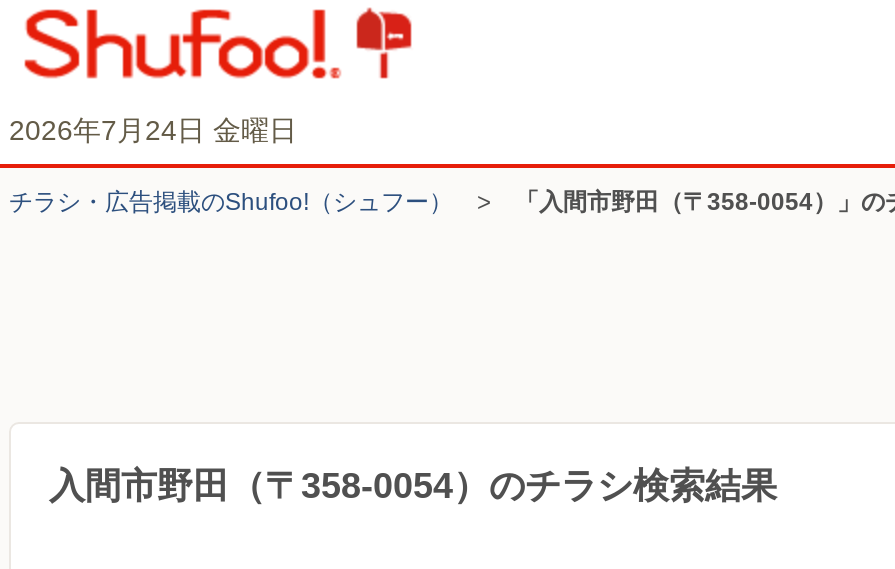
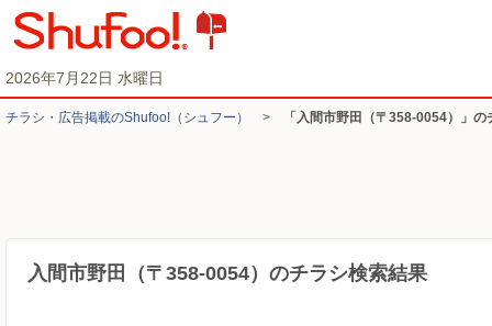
[9,114,297,146] 2026年7月24日 金曜日 -> [5,69,164,87] 2026年7月22日 水曜日

